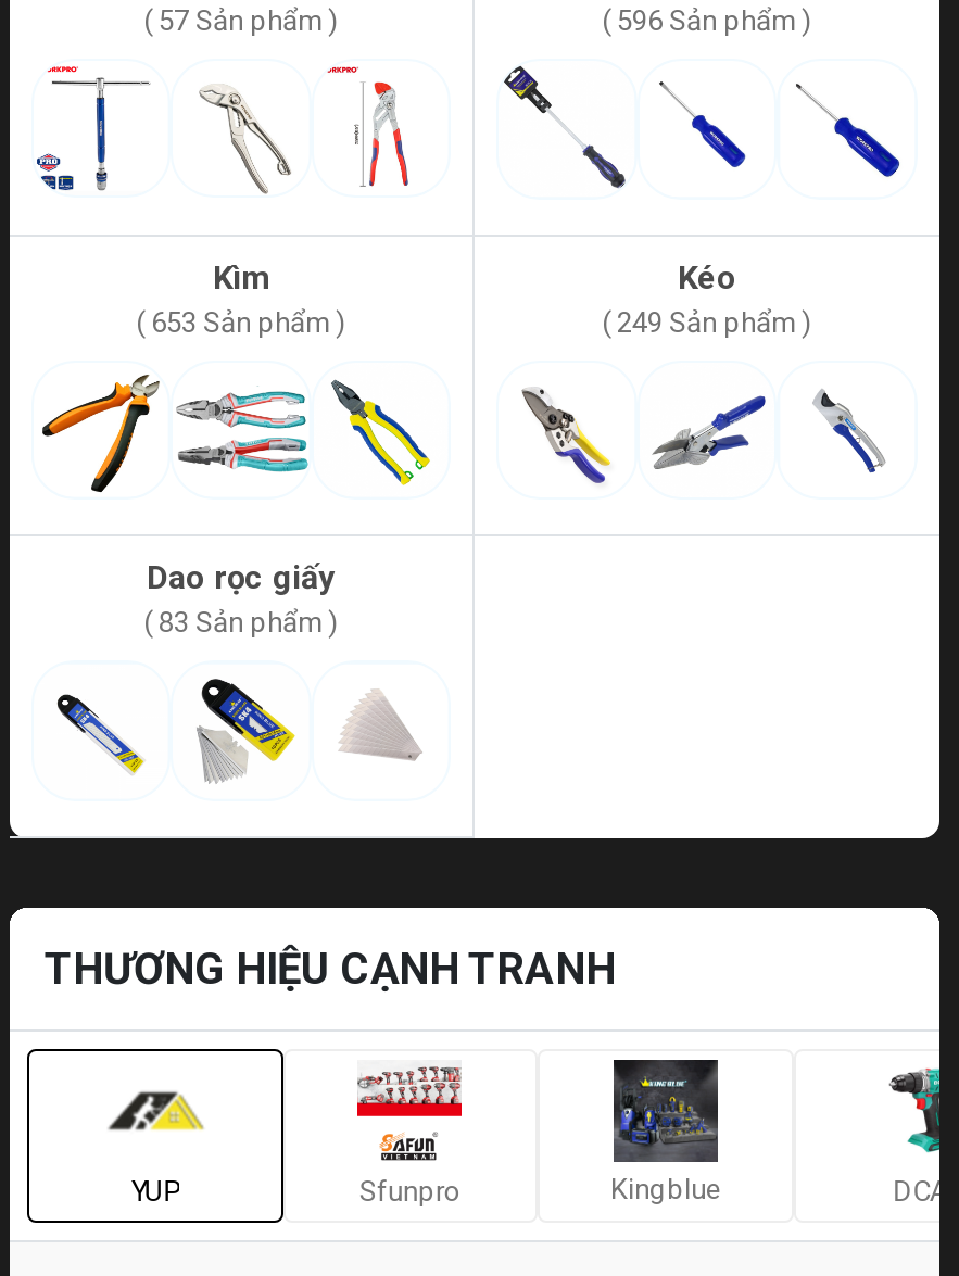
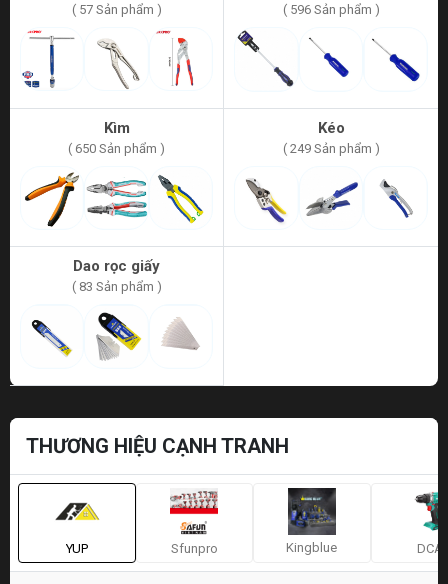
[136,306,346,338] ( 653 Sản phẩm ) -> [68,141,165,156] ( 650 Sản phẩm )

